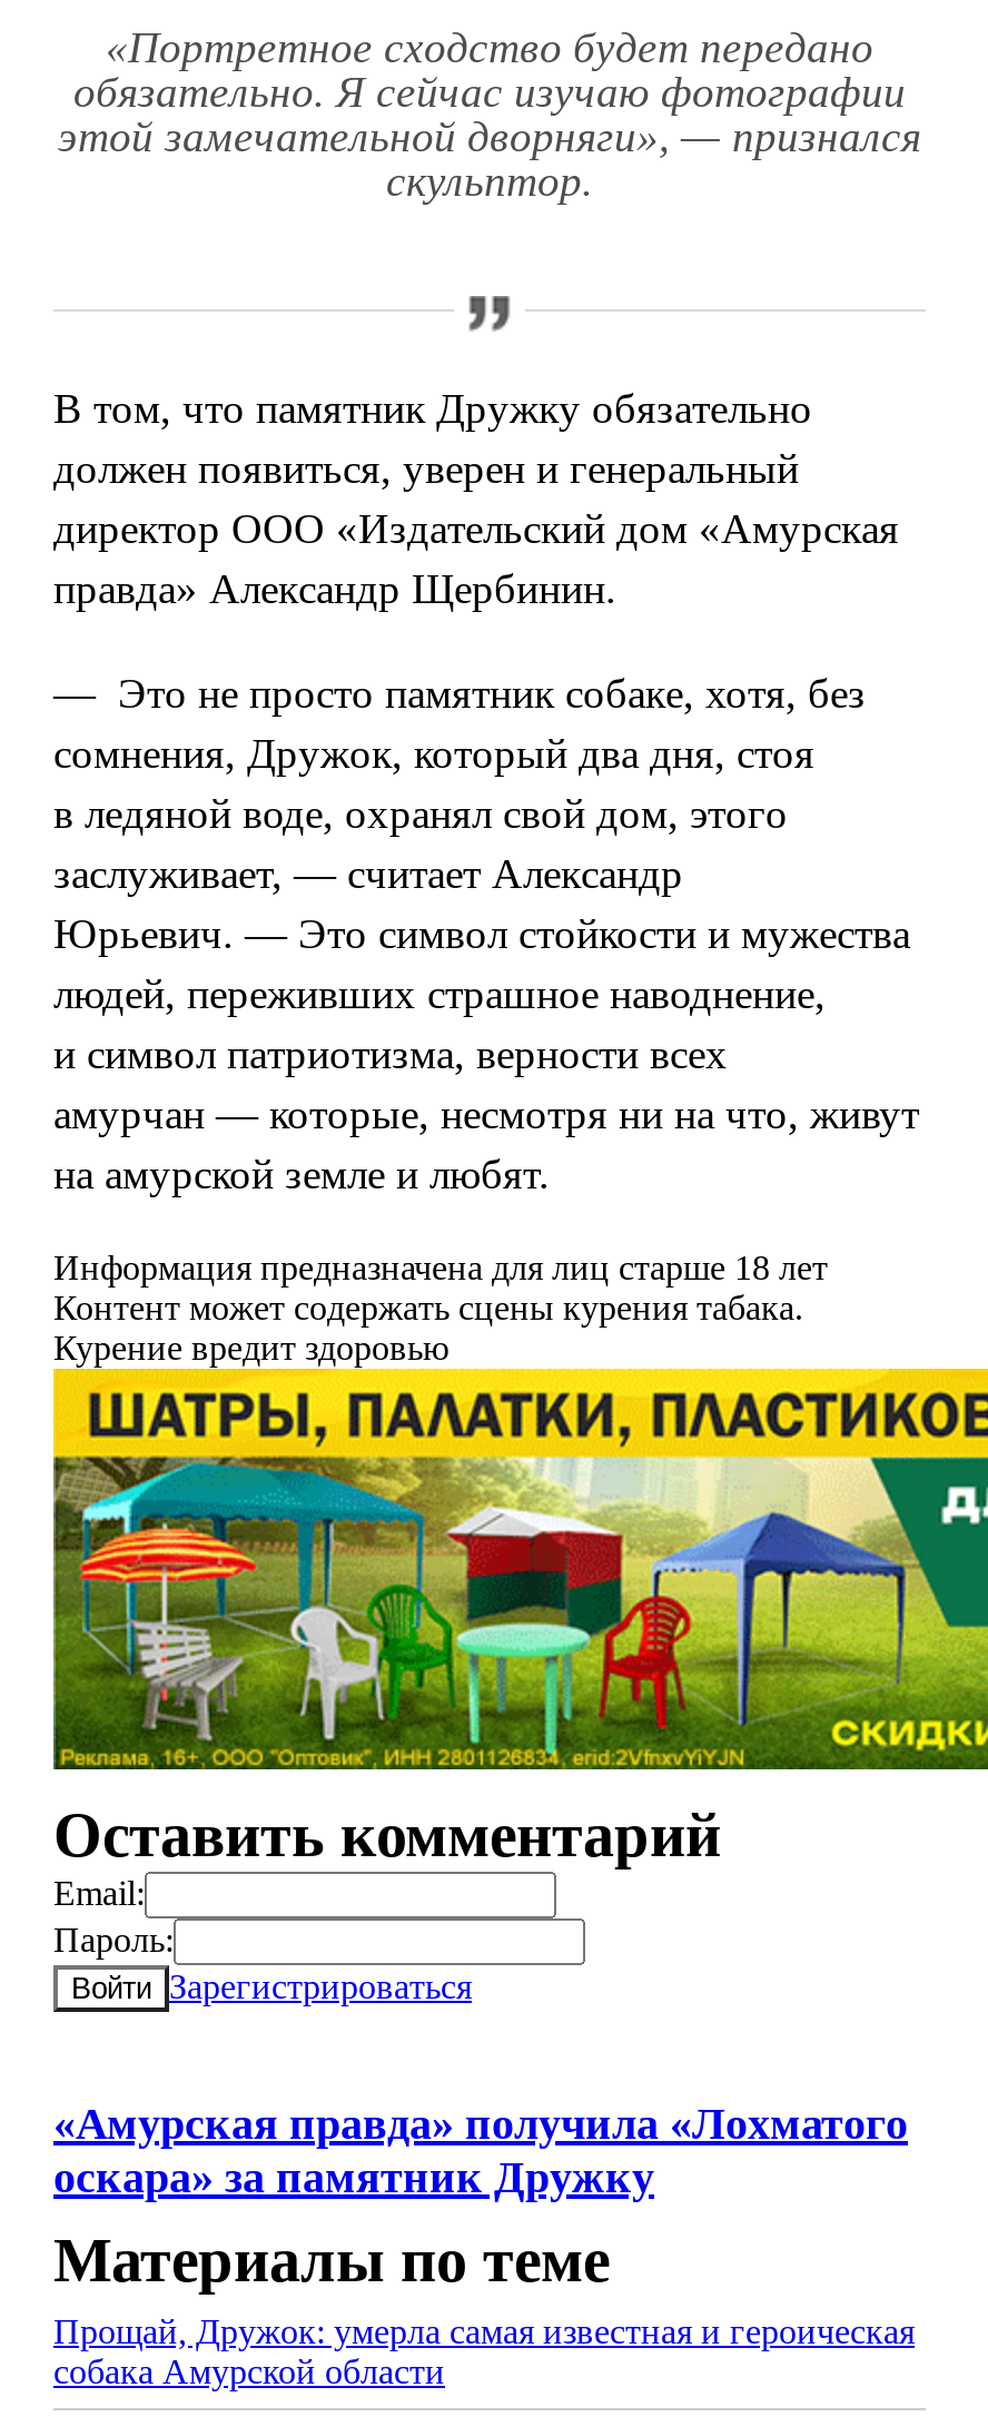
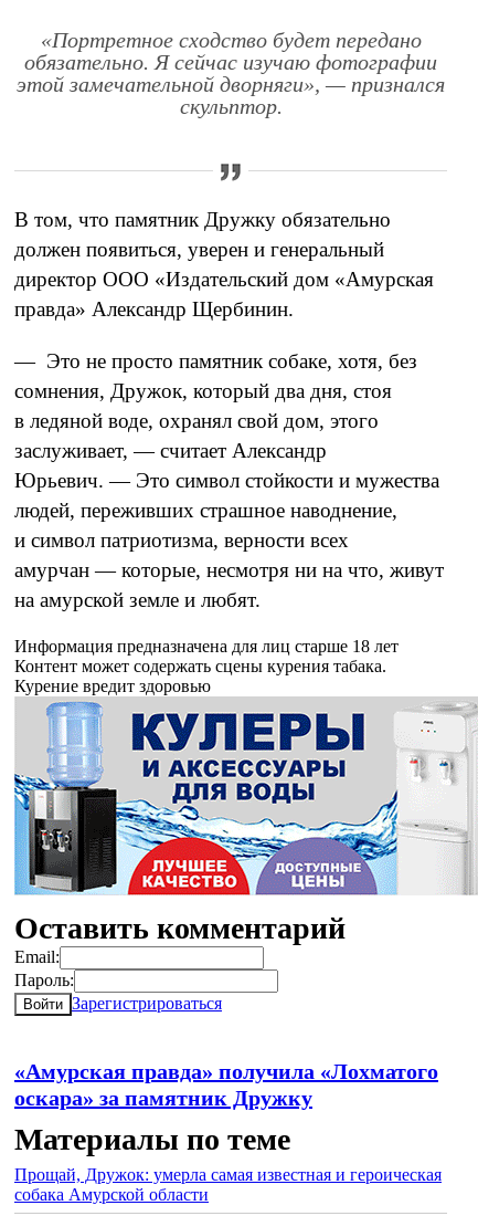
[51,1367,981,1772] [image] -> [13,696,475,895] [image]

